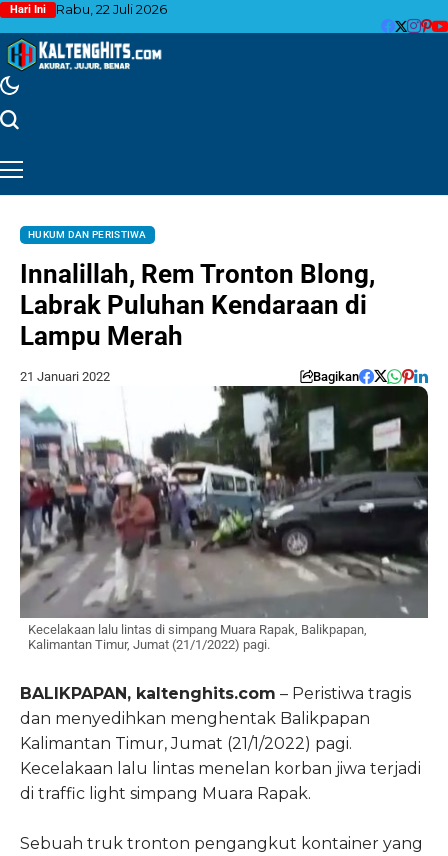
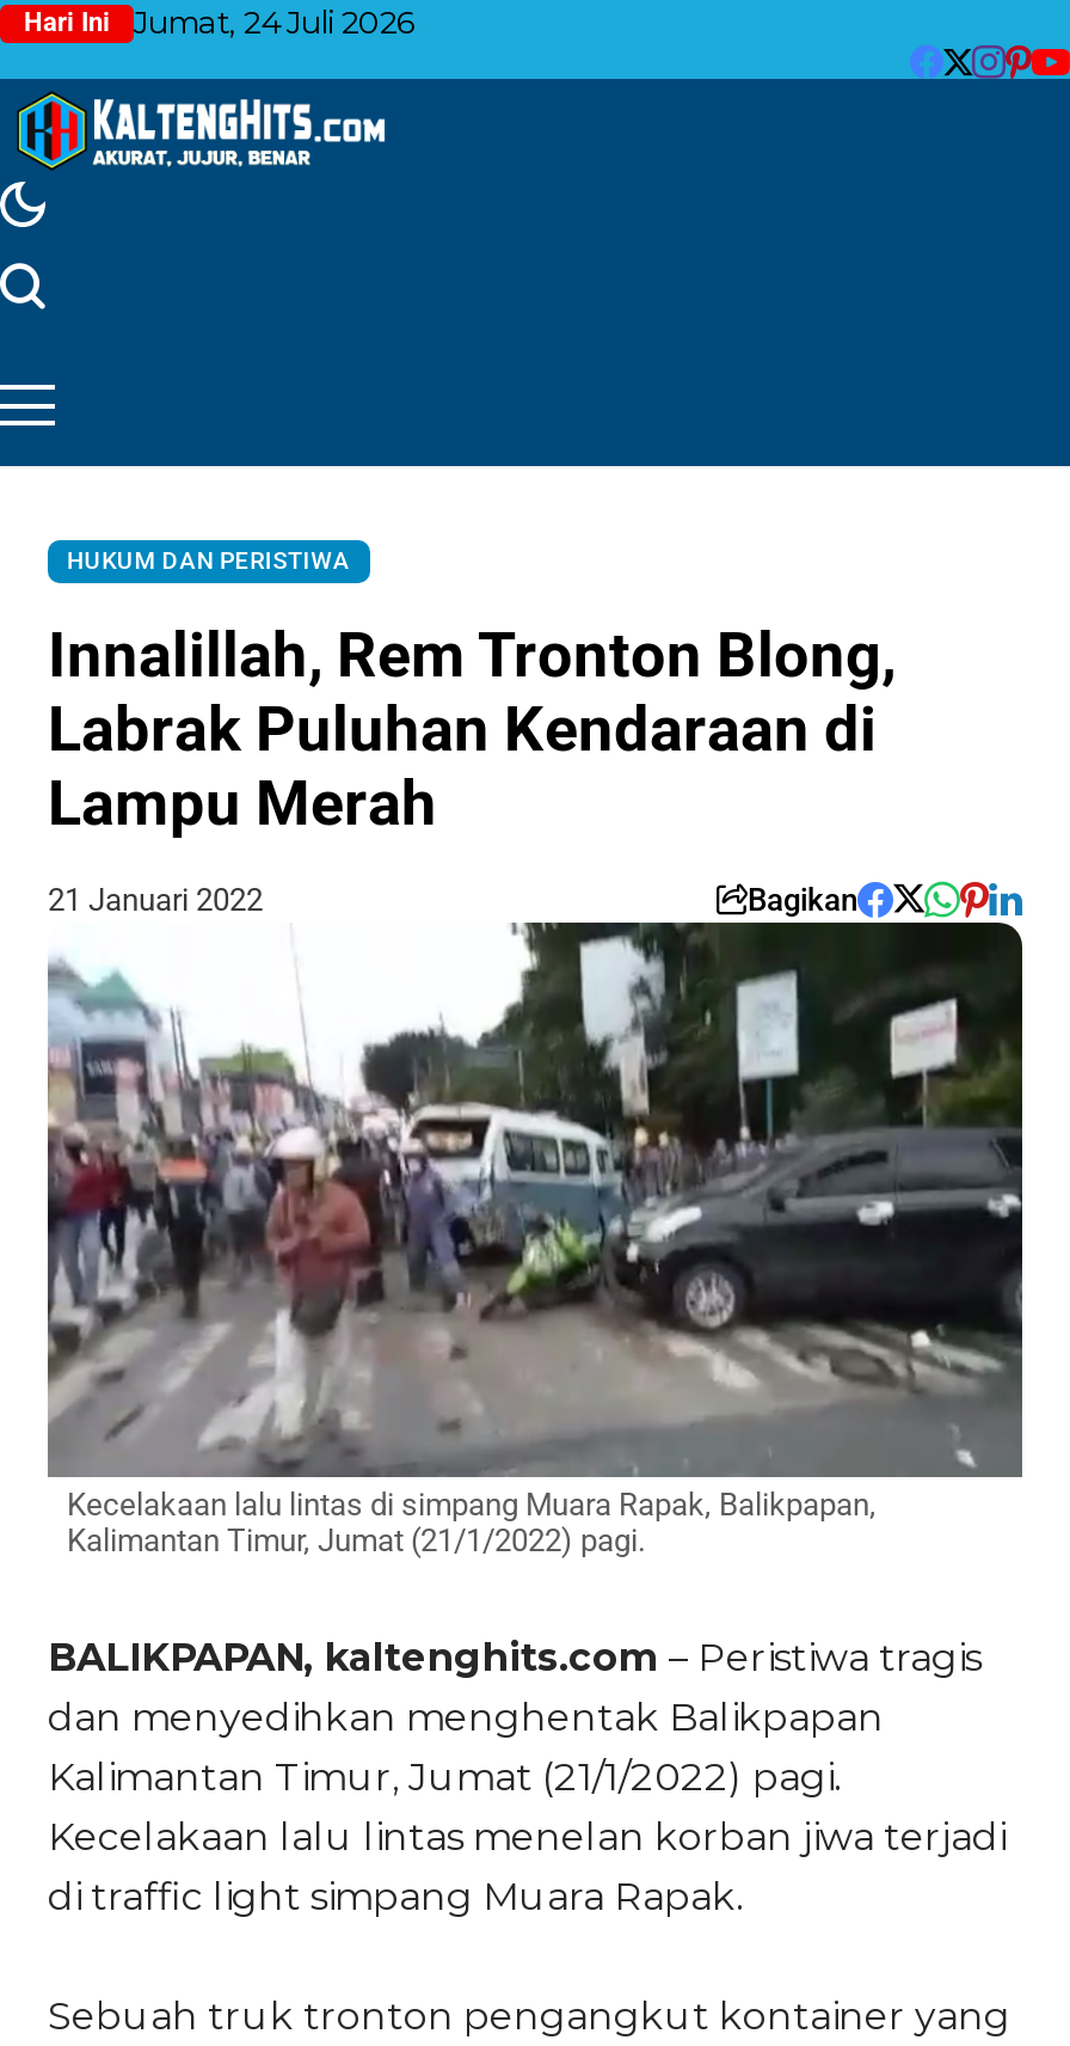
[10,1,167,17] Hari Ini Rabu, 22 Juli 2026 -> [24,2,416,41] Hari Ini Jumat, 24 Juli 2026

